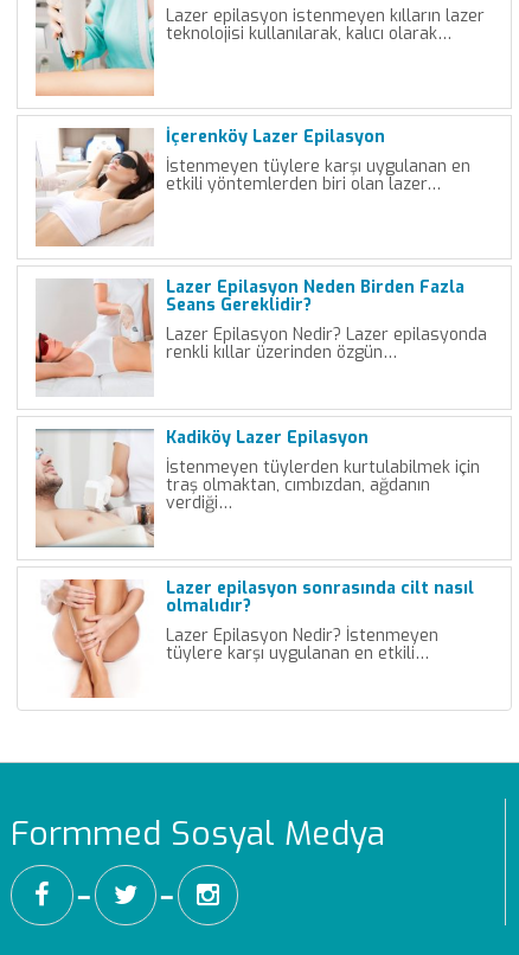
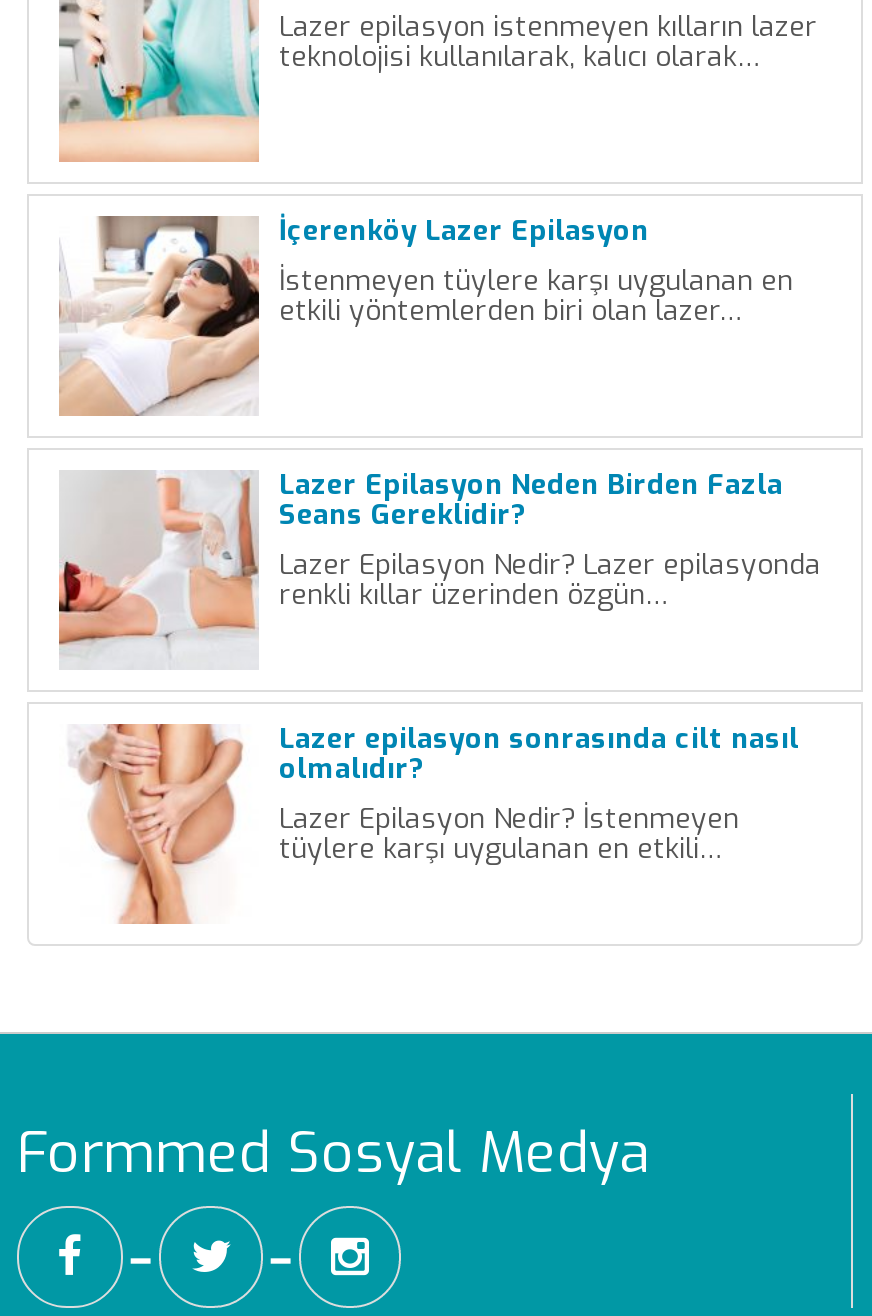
[36,427,480,547] [image] | Kadiköy Lazer Epilasyon | İstenmeyen tüylerden kurtulabilmek için | traş olmaktan, cımbızdan, ağdanın | verdiği… -> none

